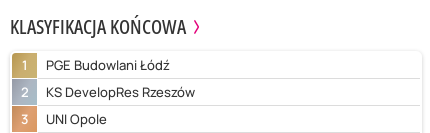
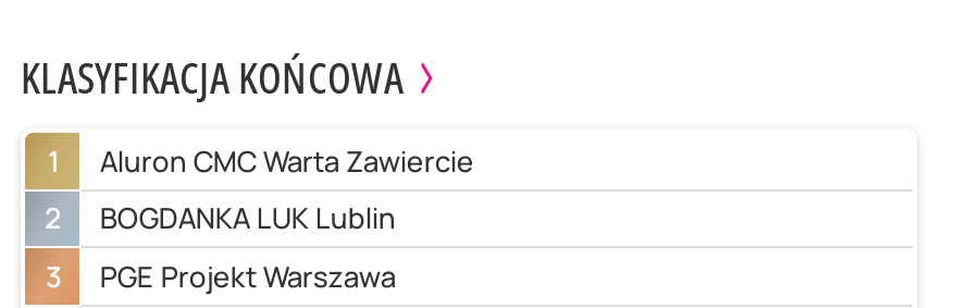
[46,56,170,74] PGE Budowlani Łódź -> [100,141,474,180] Aluron CMC Warta Zawiercie
[46,83,195,101] KS DevelopRes Rzeszów -> [100,199,395,239] BOGDANKA LUK Lublin
[46,110,107,128] UNI Opole -> [100,257,395,296] PGE Projekt Warszawa

